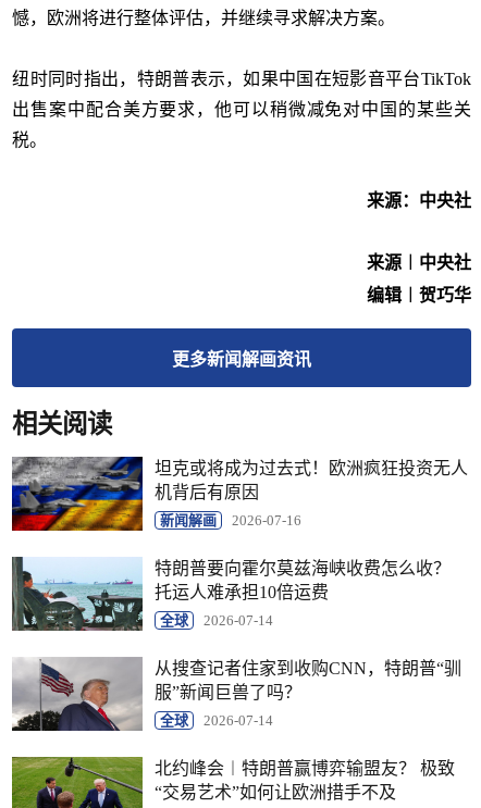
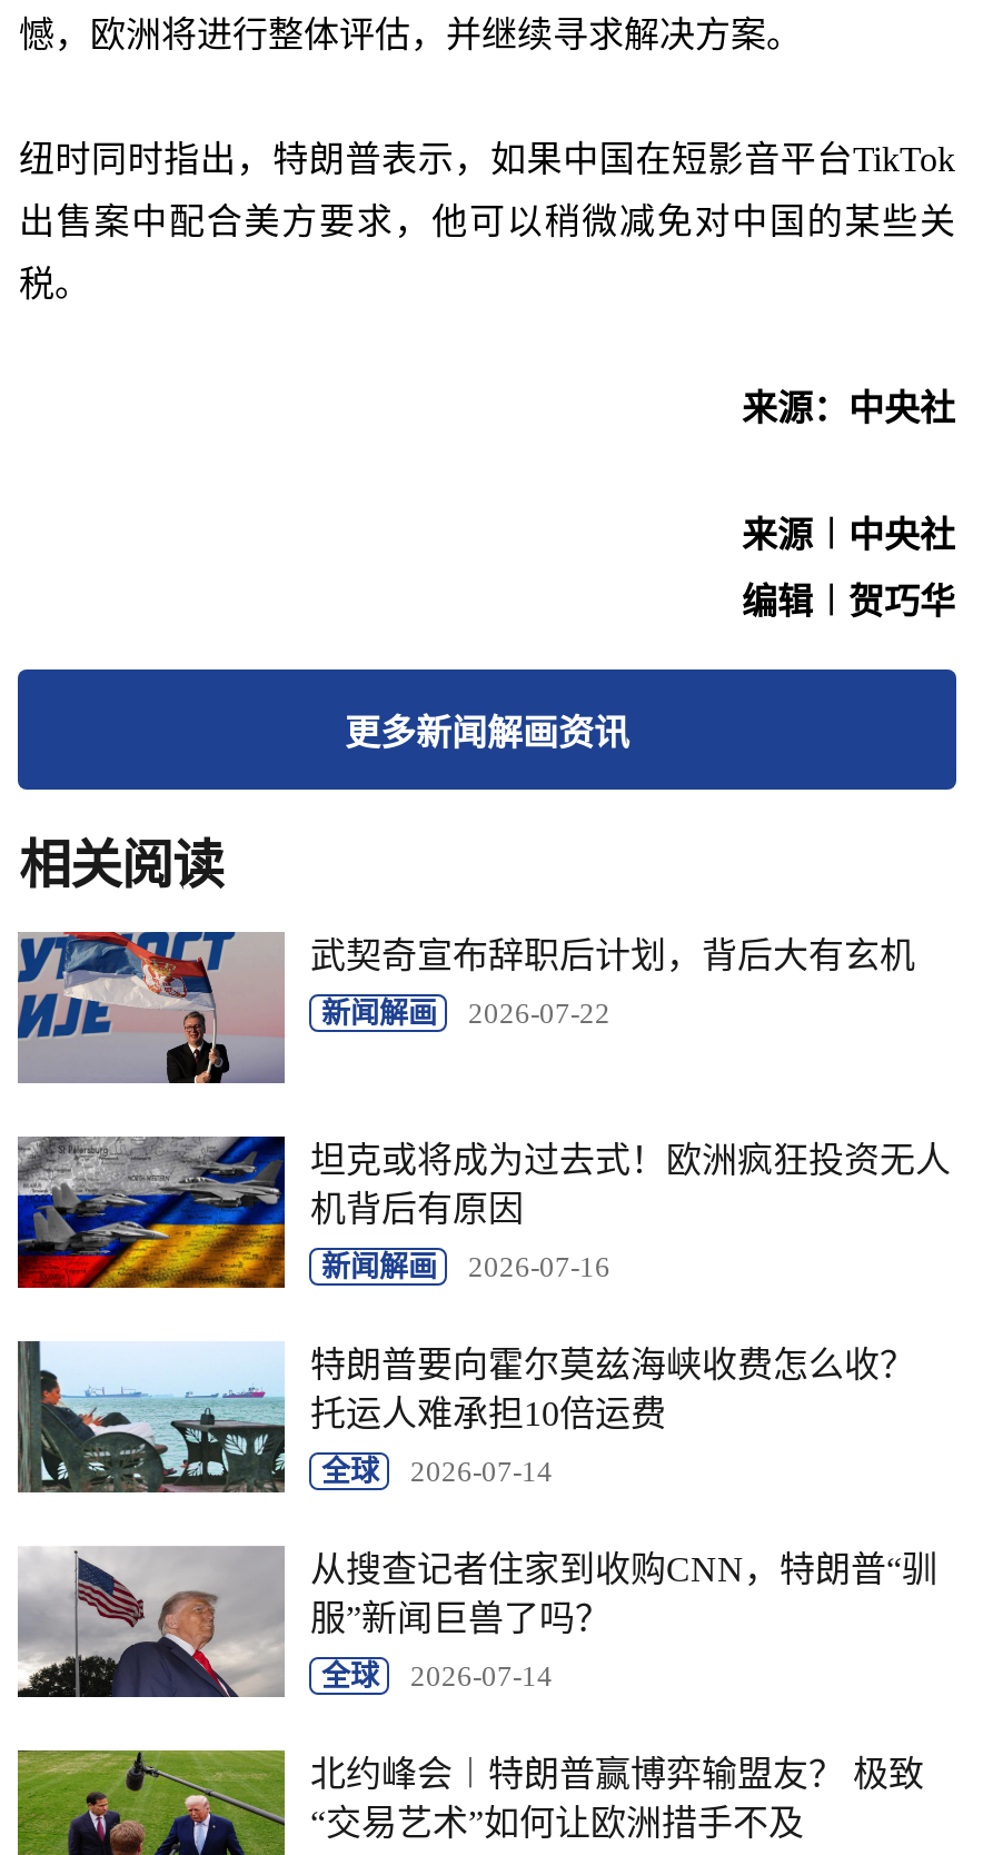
none -> [18,930,915,1085] [image] | 武契奇宣布辞职后计划，背后大有玄机 | 新闻解画 | 2026-07-22

